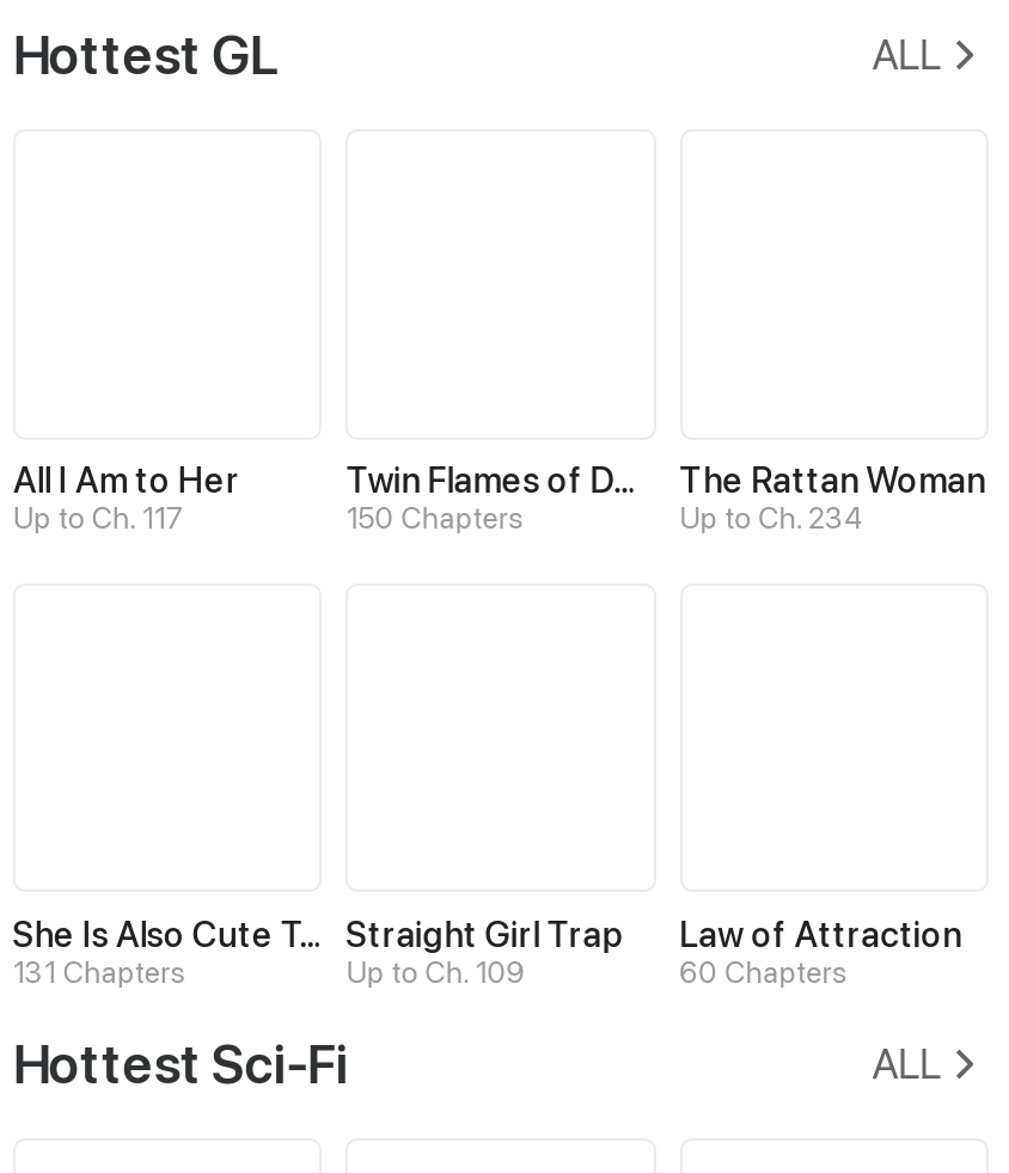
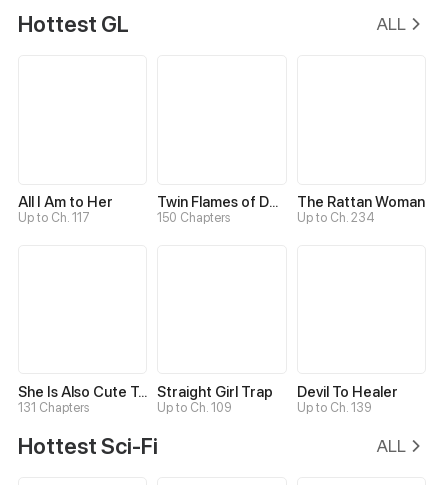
[680,913,962,990] Law of Attraction | 60 Chapters -> [297,383,398,415] Devil To Healer | Up to Ch. 139

